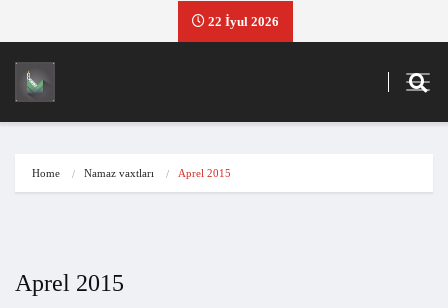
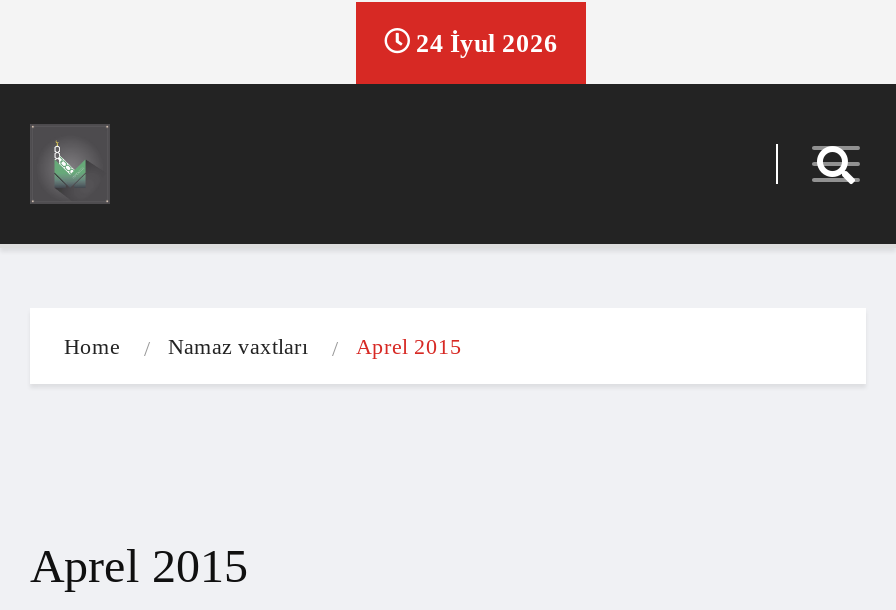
[205,14,279,29] 22 İyul 2026 -> [410,28,558,58] 24 İyul 2026

